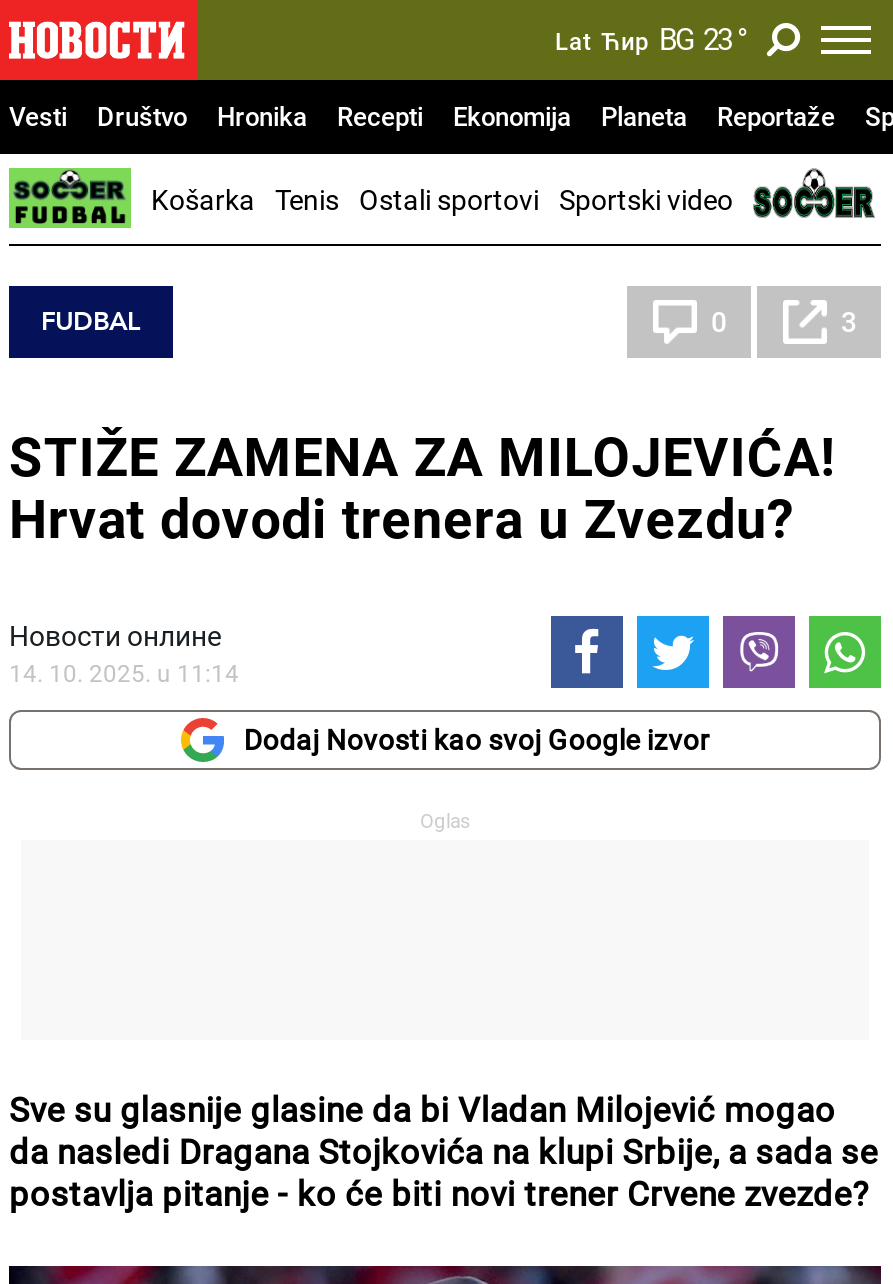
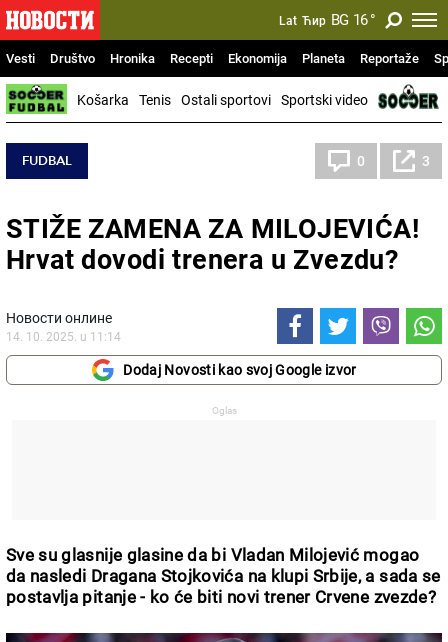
[555,22,747,58] Lat Ћир BG 23 ° -> [279,11,375,29] Lat Ћир BG 16 °

